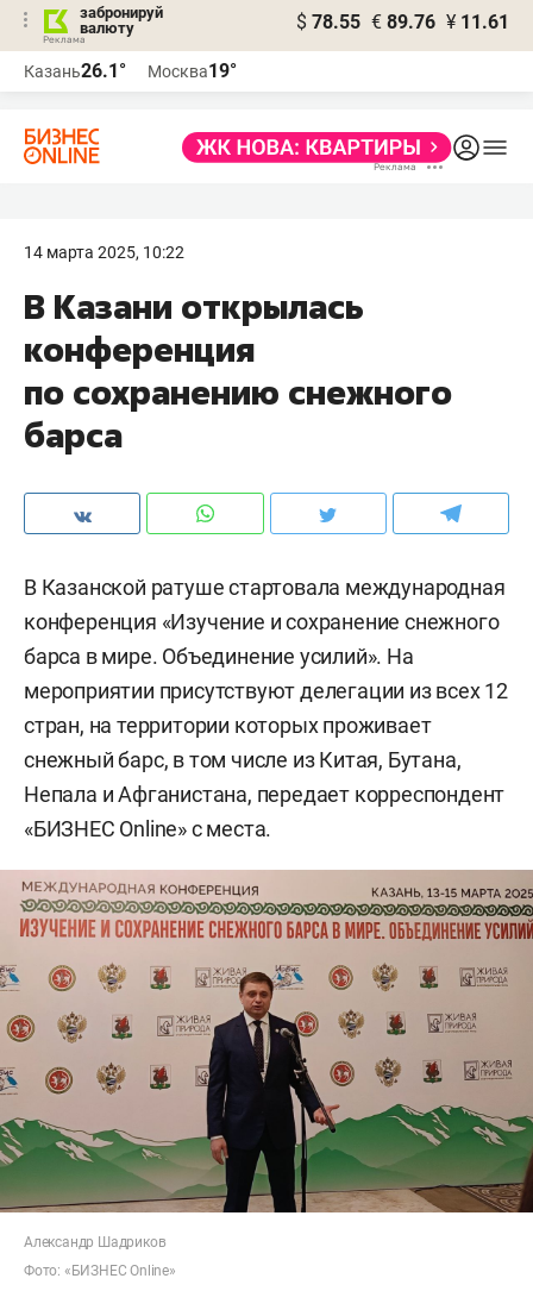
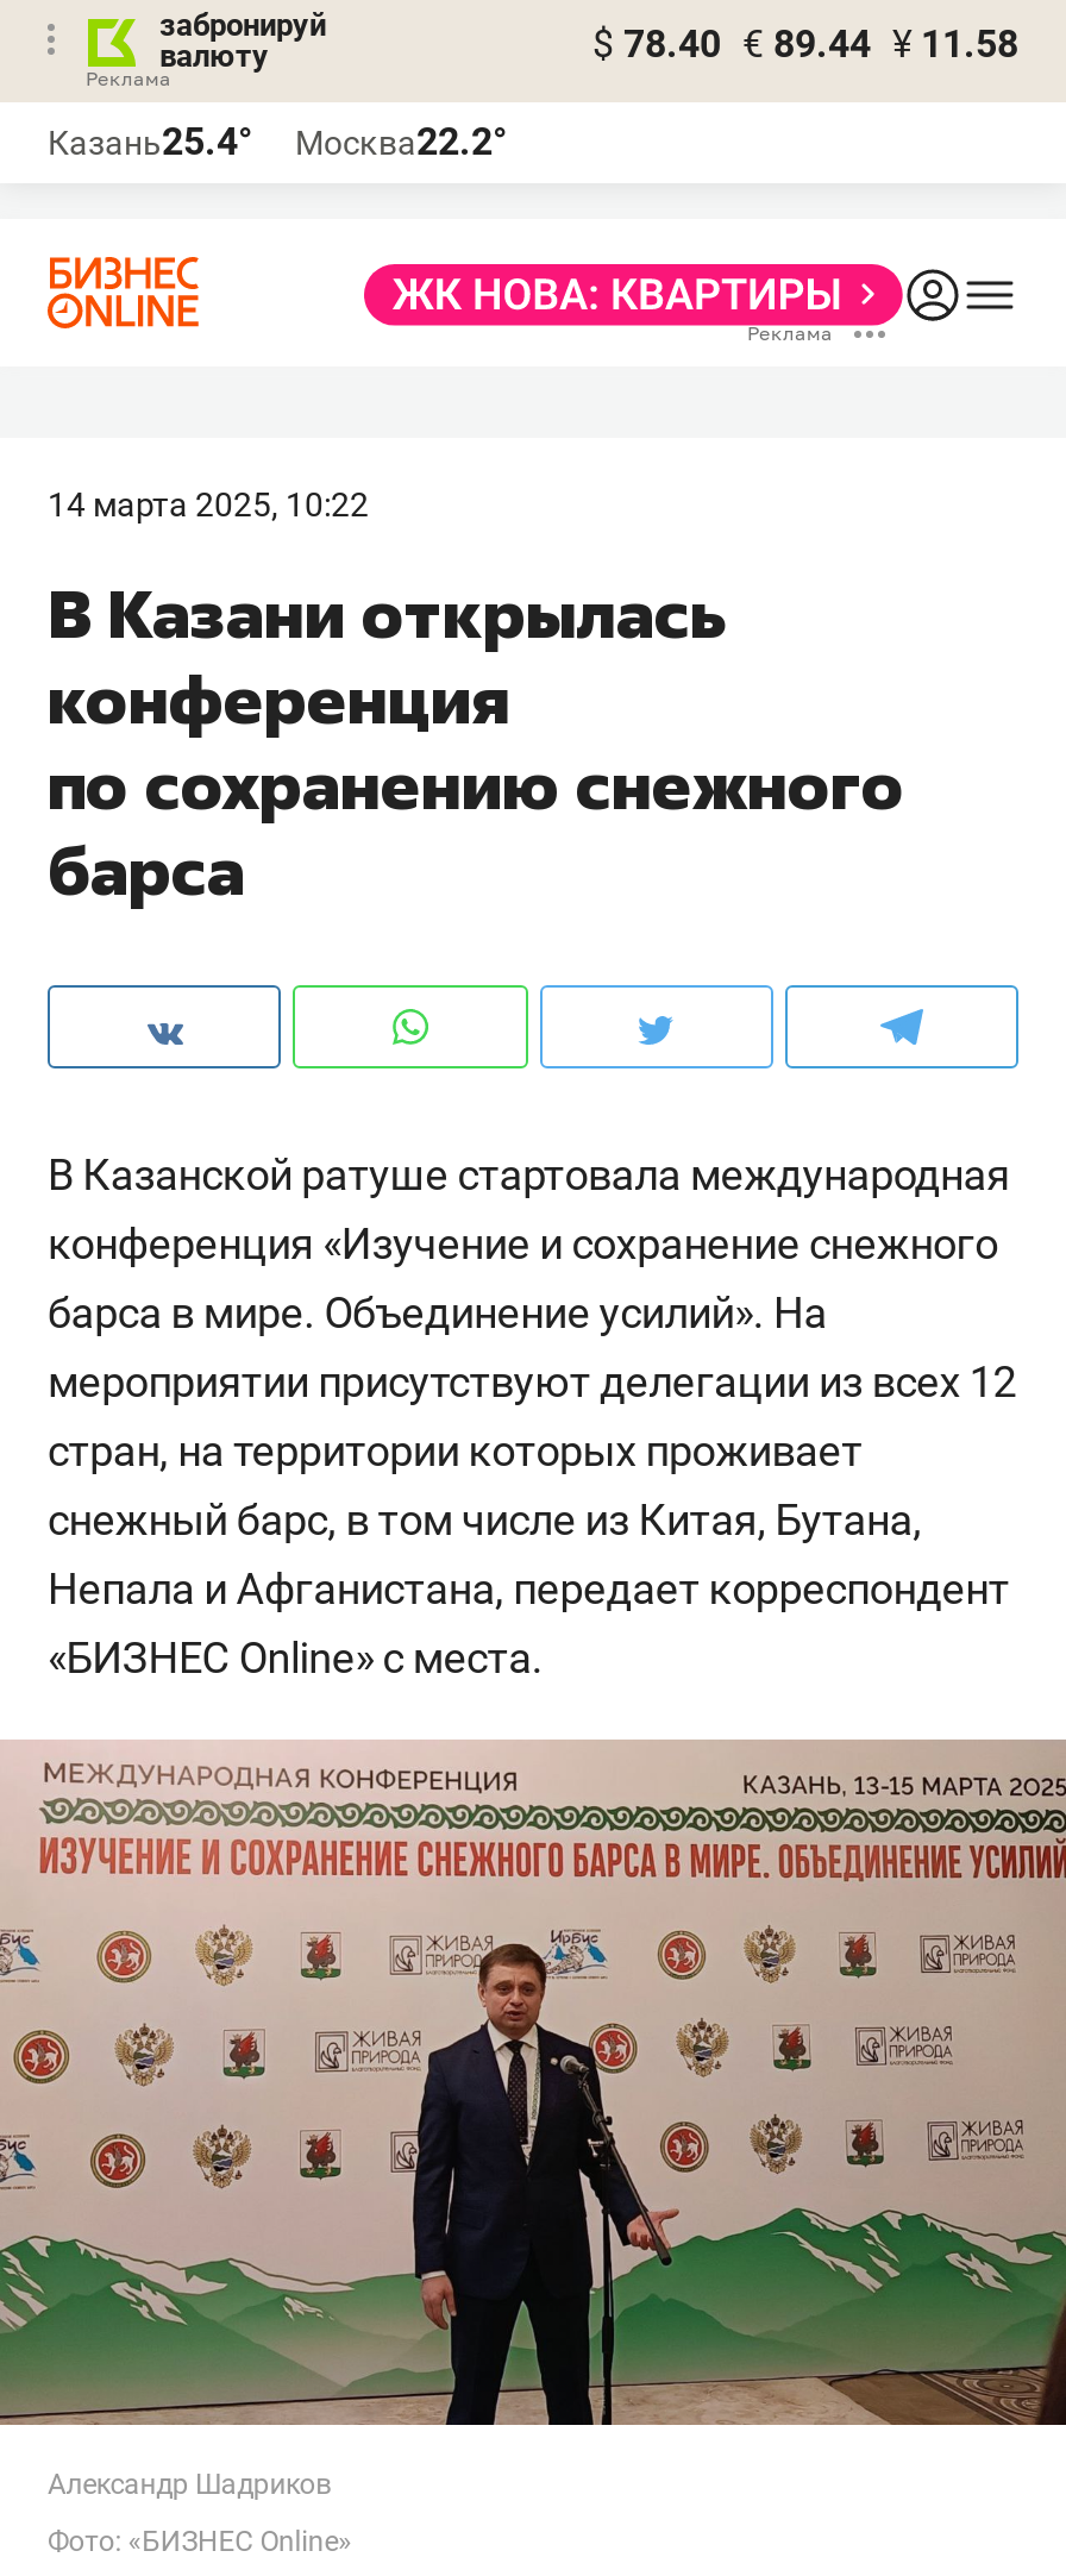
[296,11,509,33] $ 78.55 € 89.76 ¥ 11.61 -> [592,21,1018,67] $ 78.40 € 89.44 ¥ 11.58
[24,59,126,82] Казань26.1° -> [48,119,252,164] Казань25.4°
[148,59,237,82] Москва19° -> [295,119,507,164] Москва22.2°

